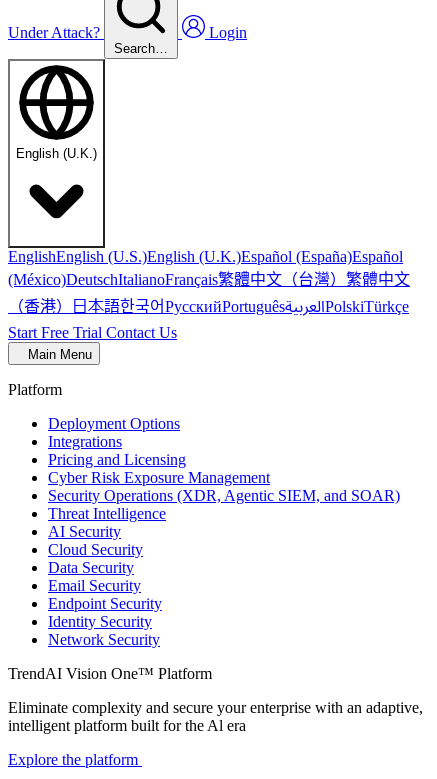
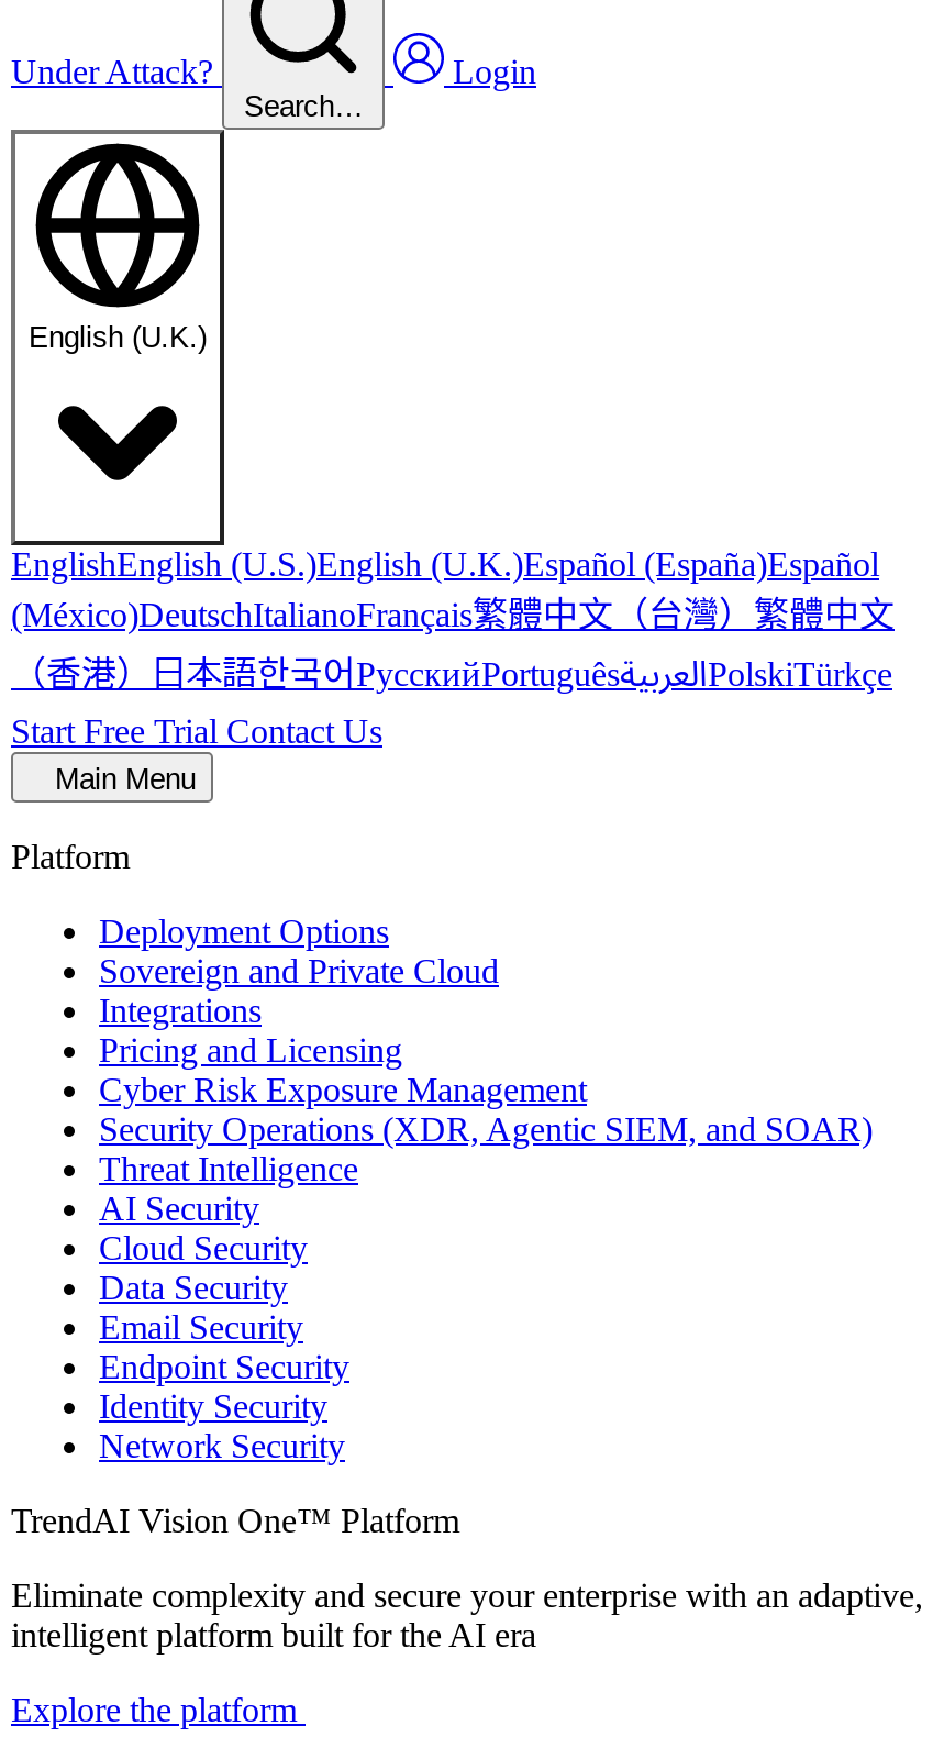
none -> [99,952,499,989] Sovereign and Private Cloud
[8,717,246,734] intelligent platform built for the Al era -> [11,1616,536,1653] intelligent platform built for the AI era

